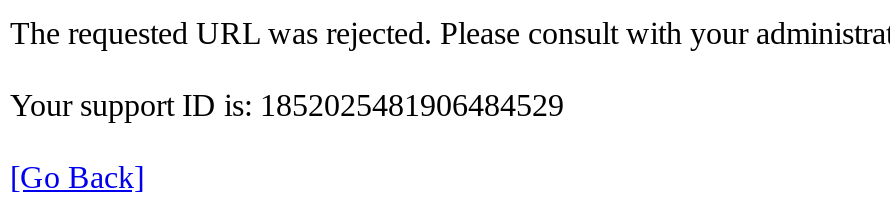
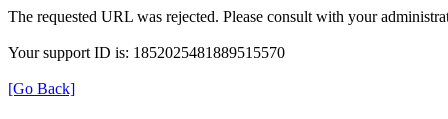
[10,88,564,122] Your support ID is: 1852025481906484529 -> [8,44,285,61] Your support ID is: 1852025481889515570

